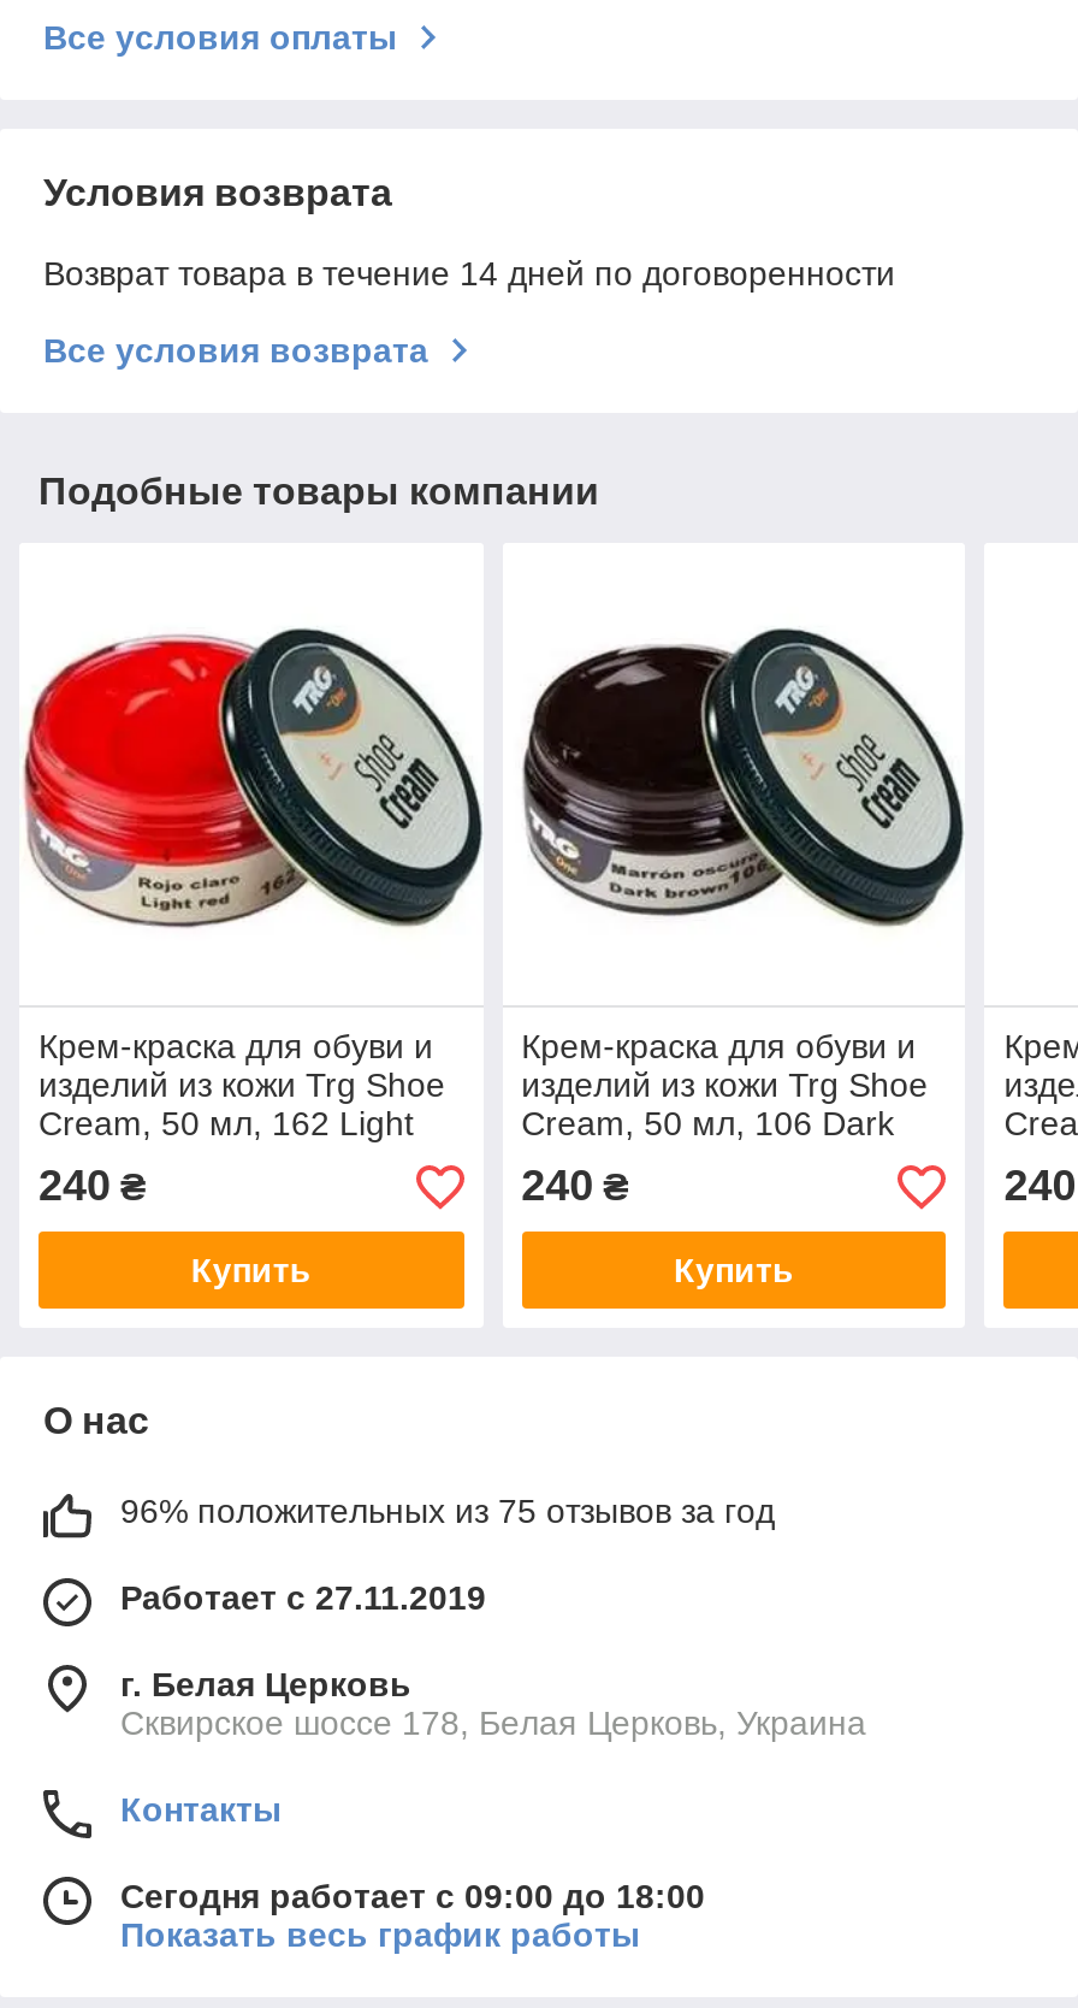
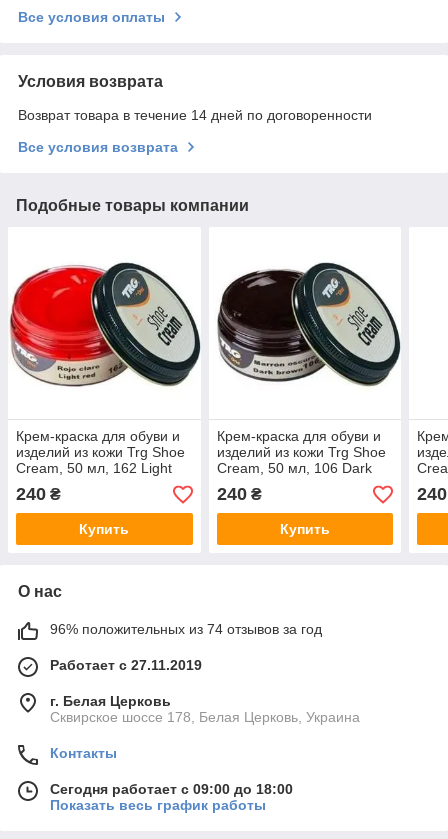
[120,1493,775,1531] 96% положительных из 75 отзывов за год -> [50,621,322,637] 96% положительных из 74 отзывов за год

